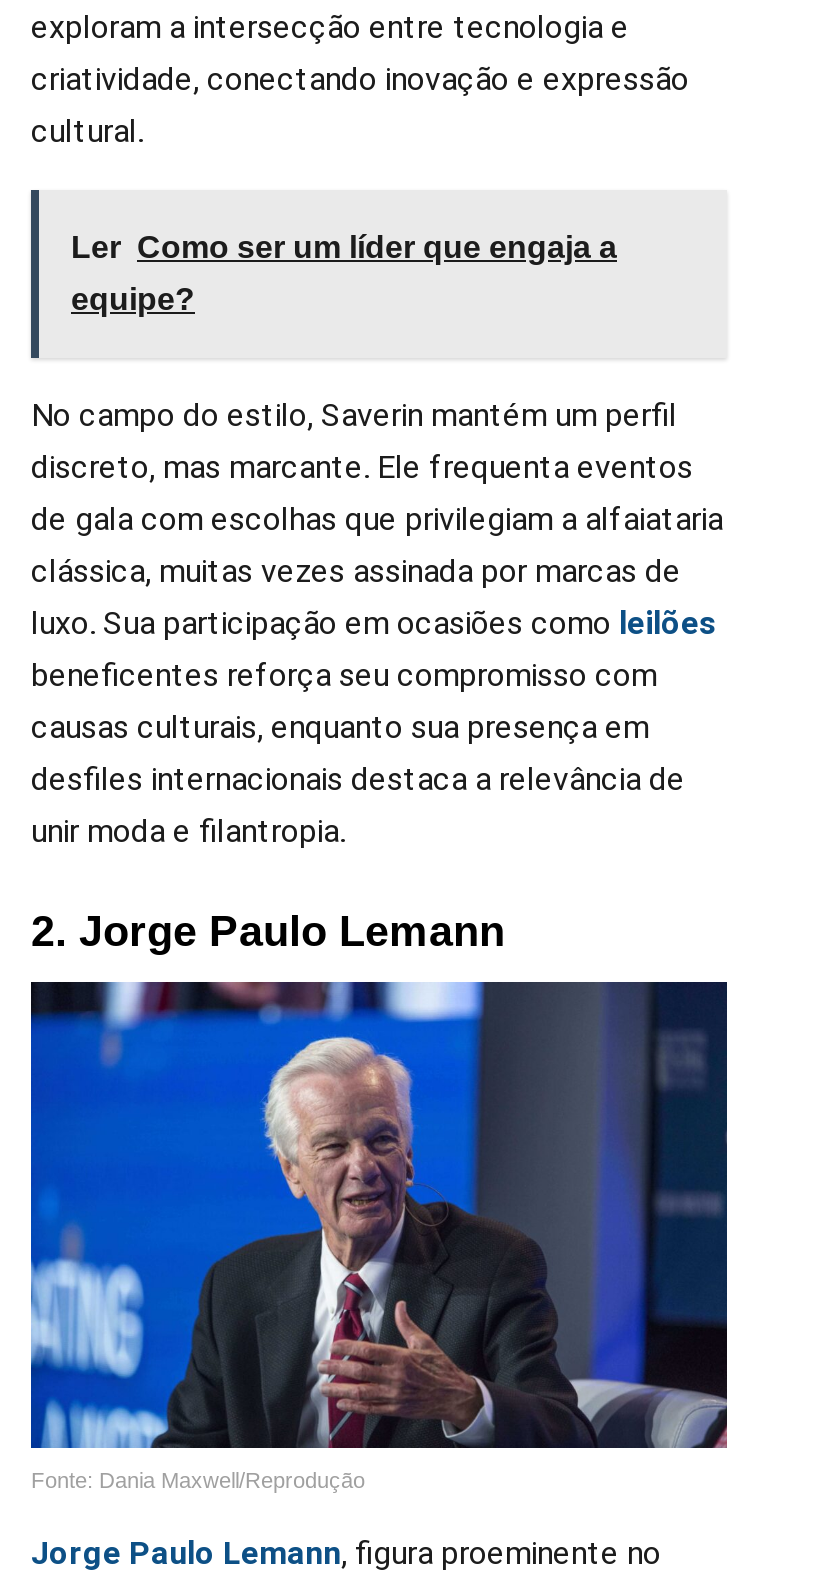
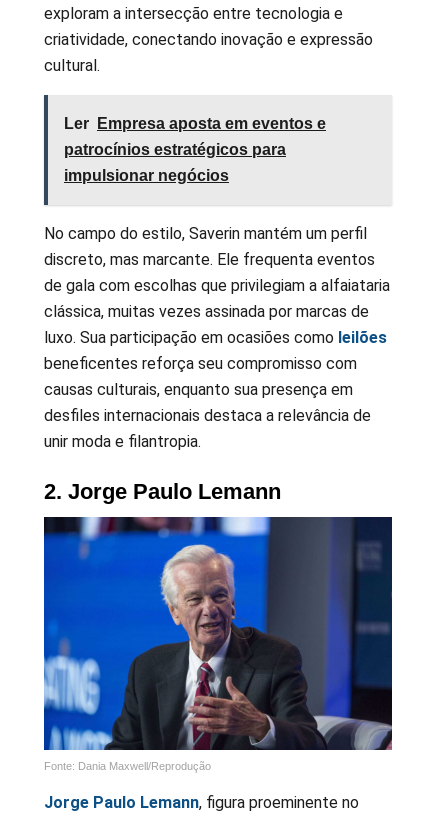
[71,230,617,316] Ler Como ser um líder que engaja a | equipe? -> [64,115,326,184] Ler Empresa aposta em eventos e | patrocínios estratégicos para | impulsionar negócios

